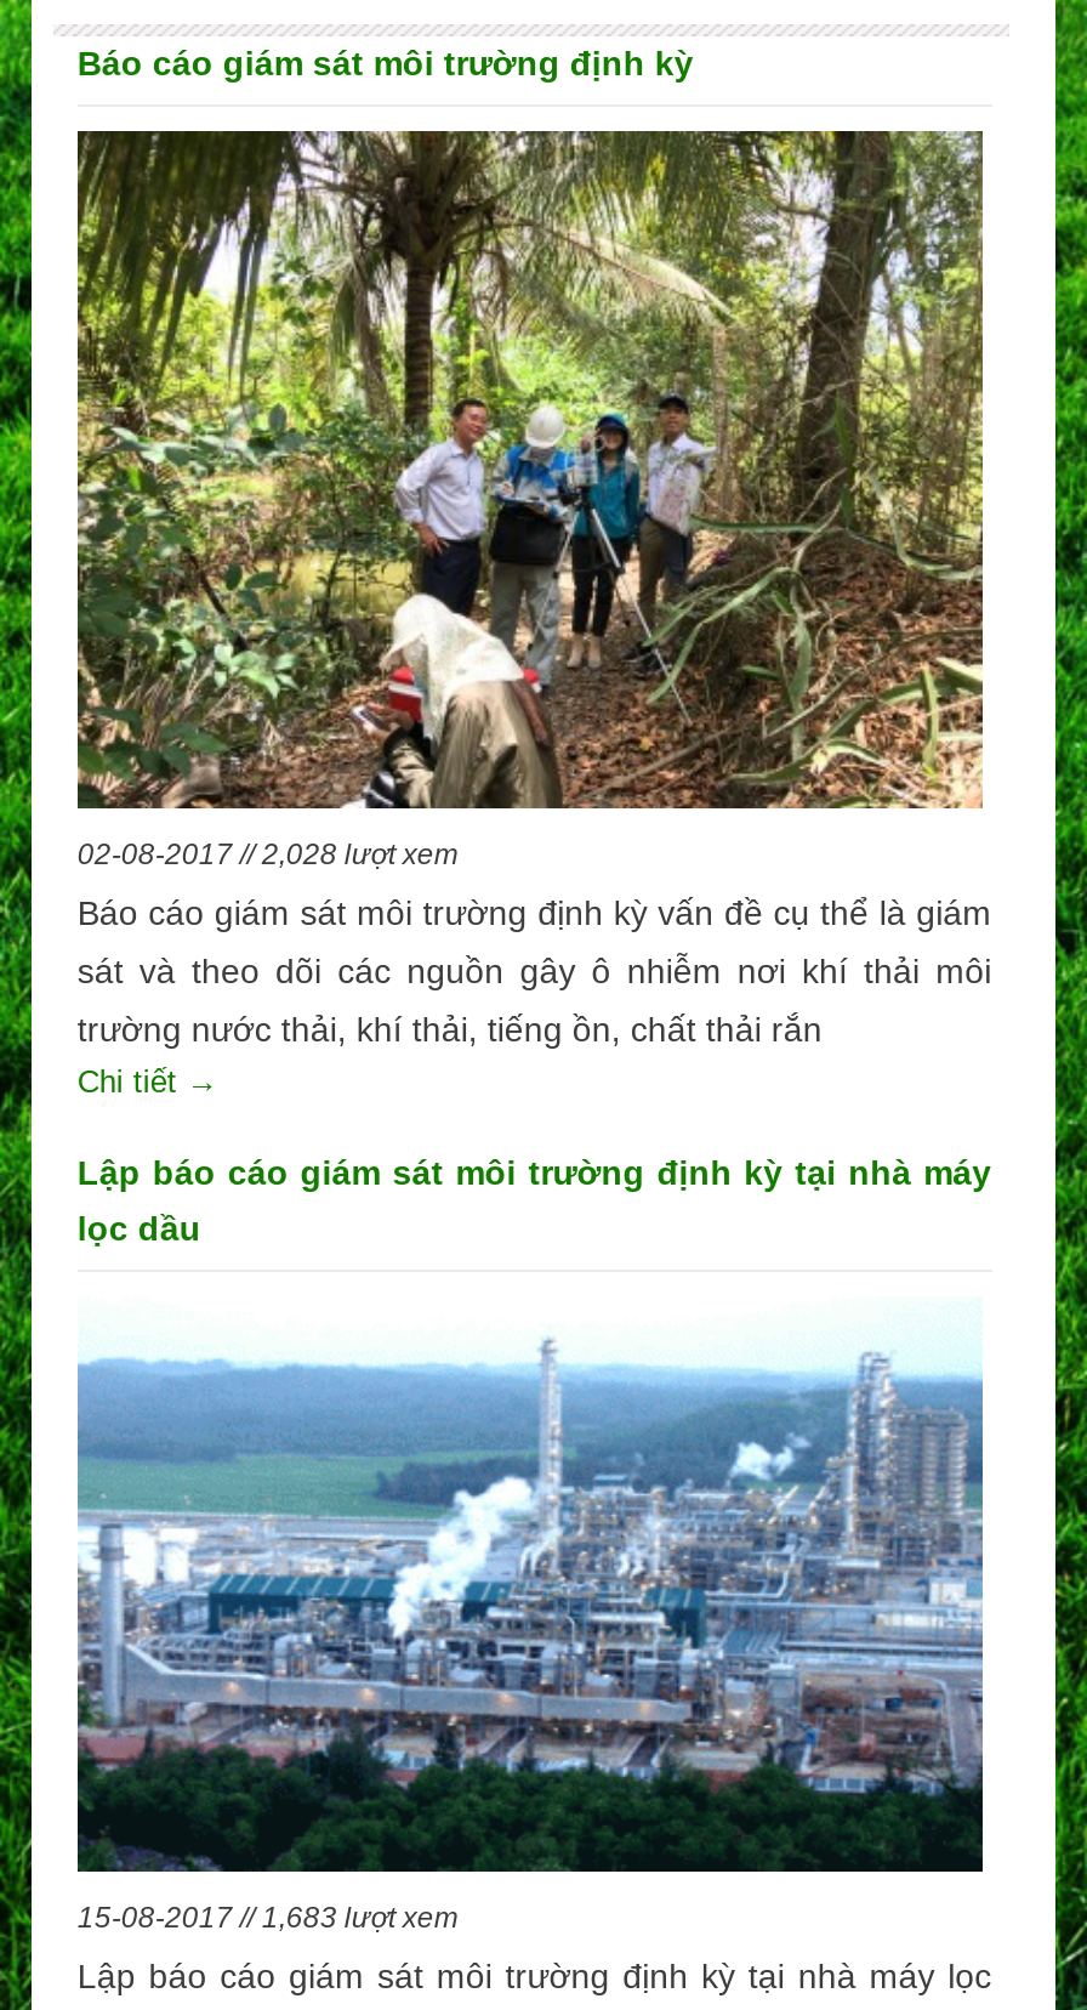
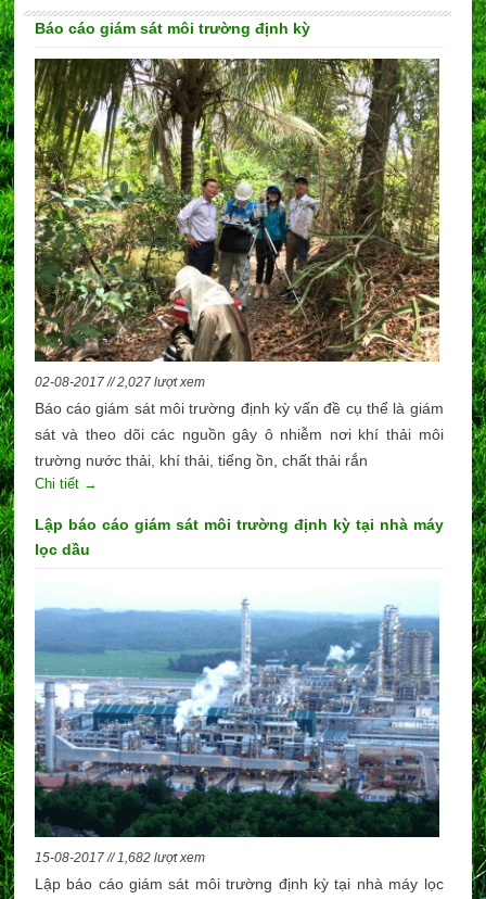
[77,838,458,872] 02-08-2017 // 2,028 lượt xem -> [35,375,205,390] 02-08-2017 // 2,027 lượt xem
[77,1902,458,1936] 15-08-2017 // 1,683 lượt xem -> [35,851,205,866] 15-08-2017 // 1,682 lượt xem

